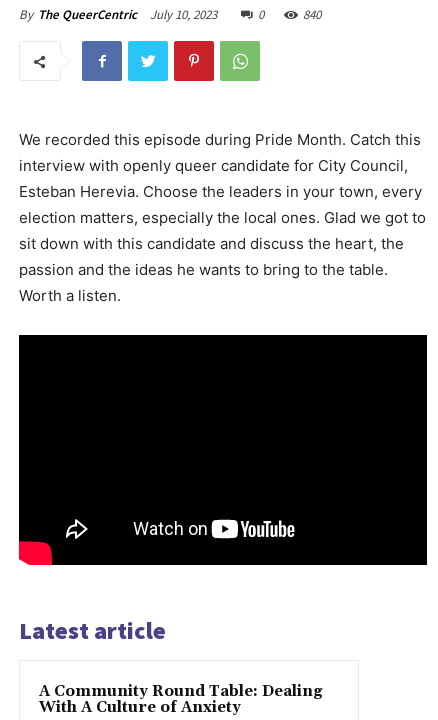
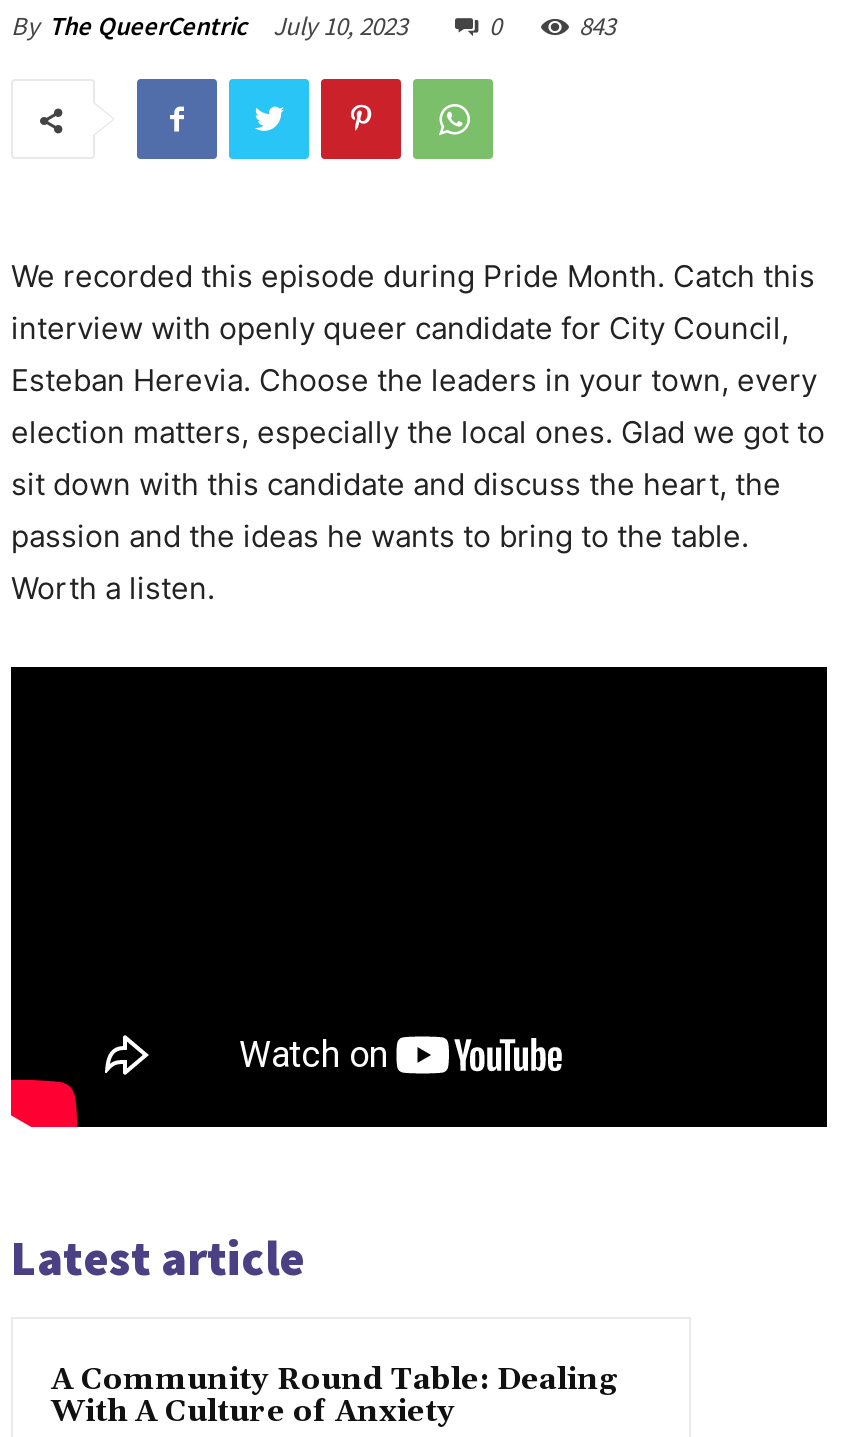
[303,6,321,23] 840 -> [579,10,615,44] 843

